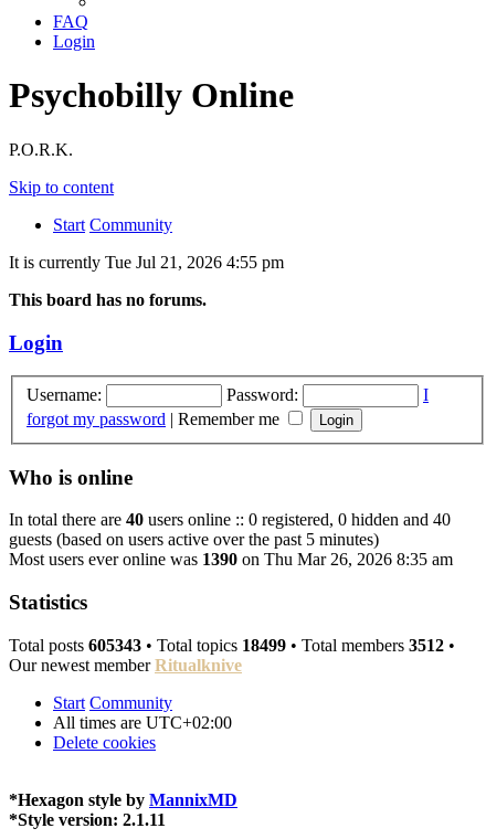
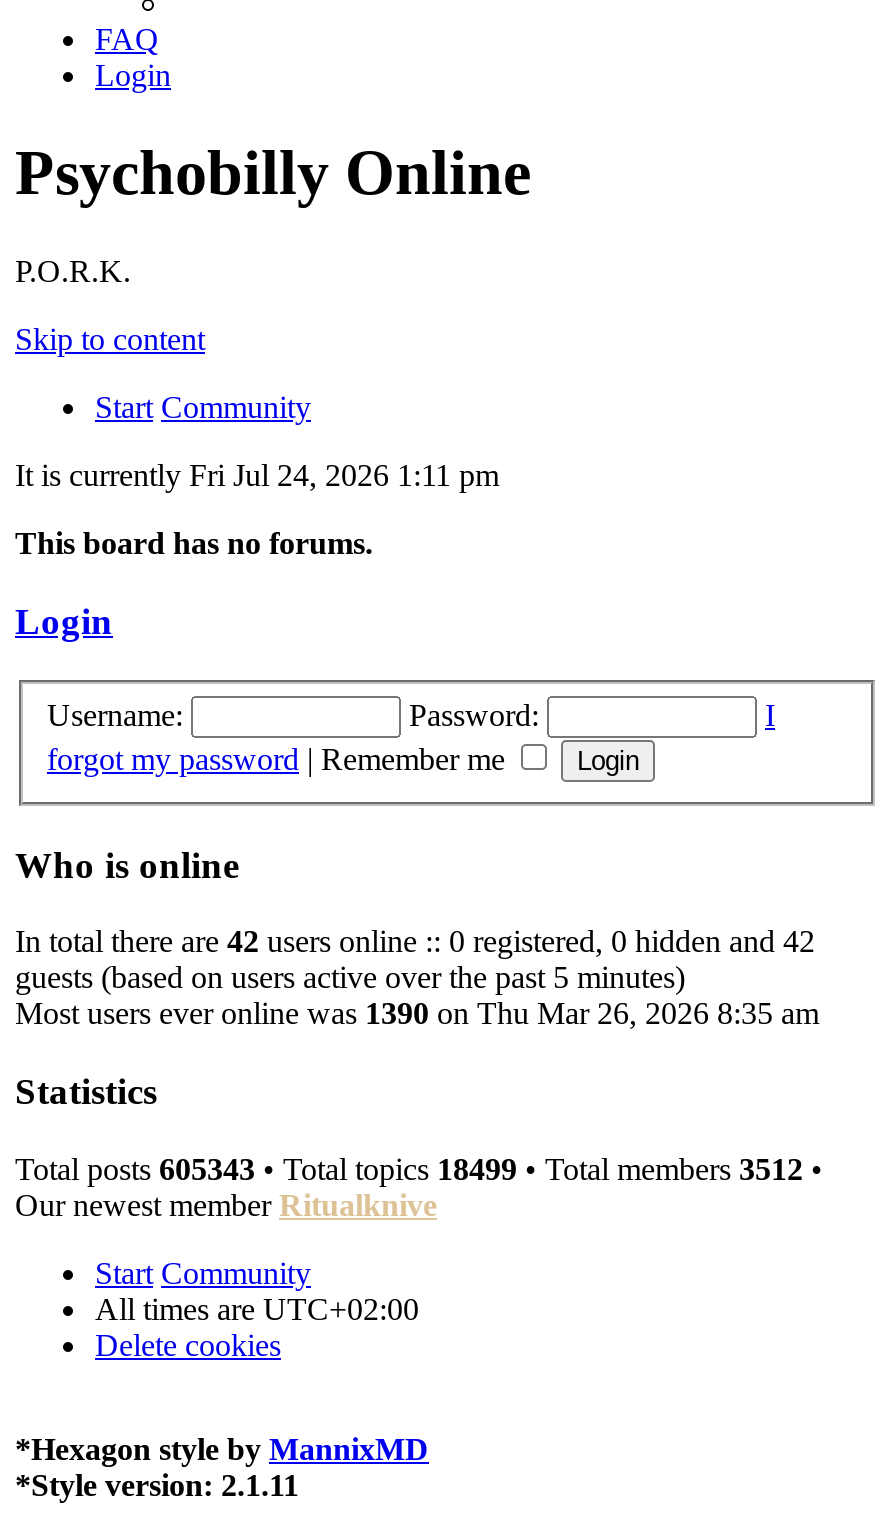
[9,253,284,271] It is currently Tue Jul 21, 2026 4:55 pm -> [15,458,499,492] It is currently Fri Jul 24, 2026 1:11 pm
[9,510,451,529] In total there are 40 users online :: 0 registered, 0 hidden and 40 -> [15,925,815,959] In total there are 42 users online :: 0 registered, 0 hidden and 42

